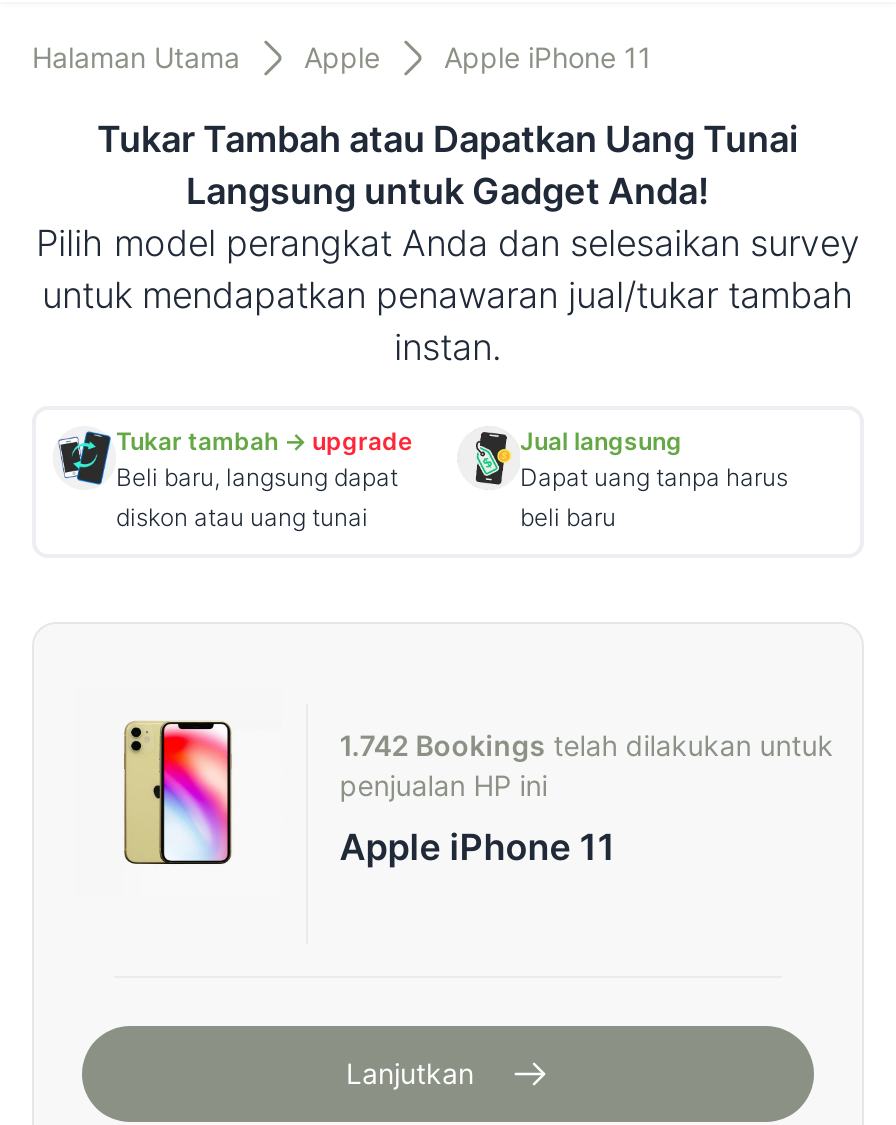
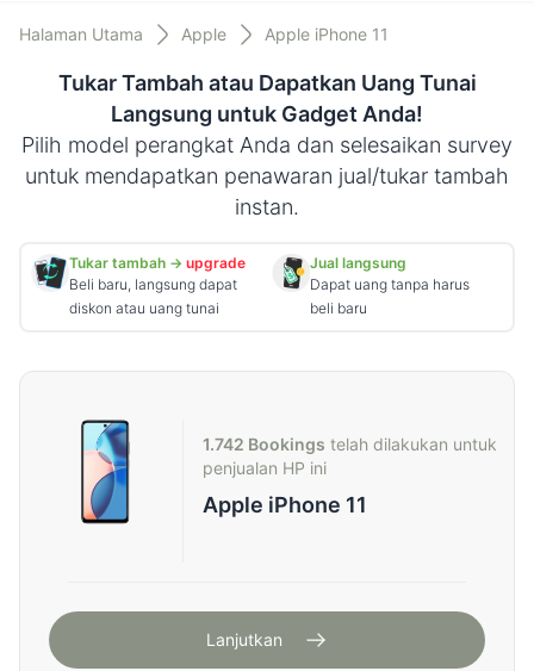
[122,704,234,880] [image] -> [74,418,138,526] [image]

